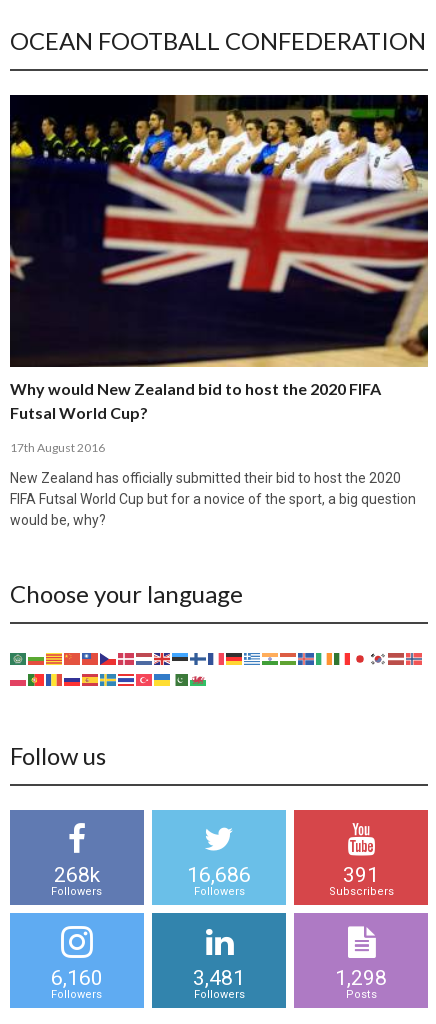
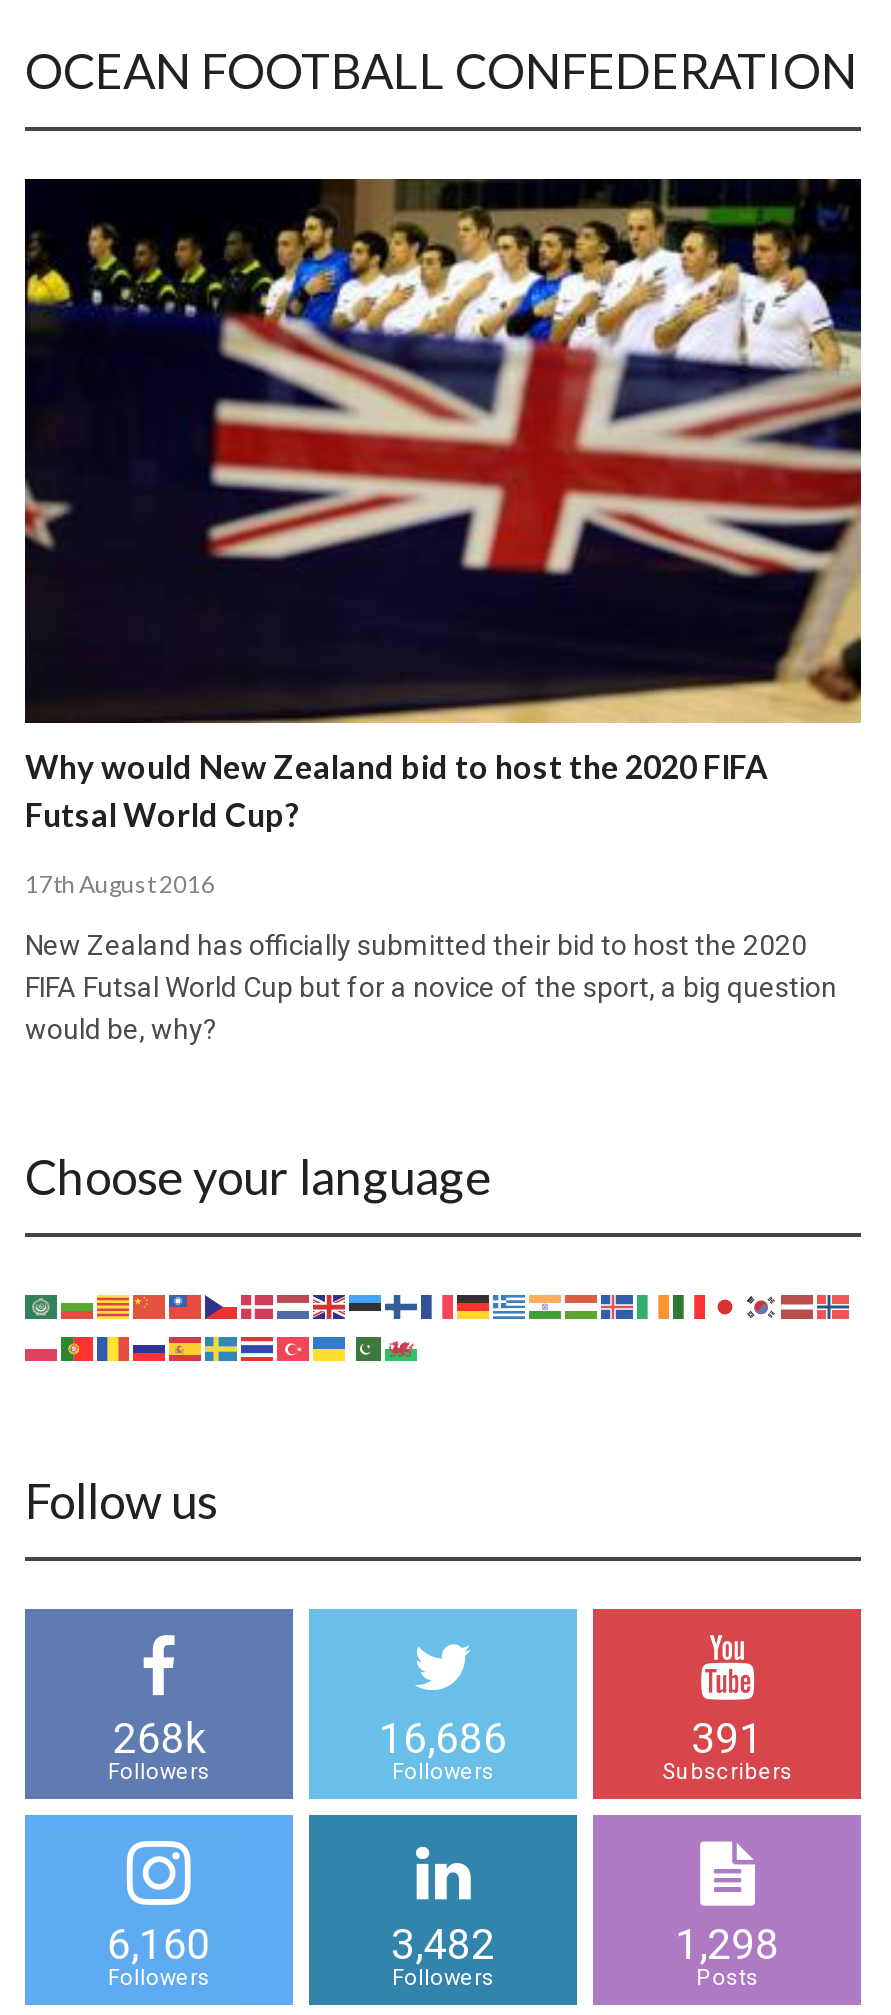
[193,966,245,990] 3,481 -> [391,1922,495,1970] 3,482

